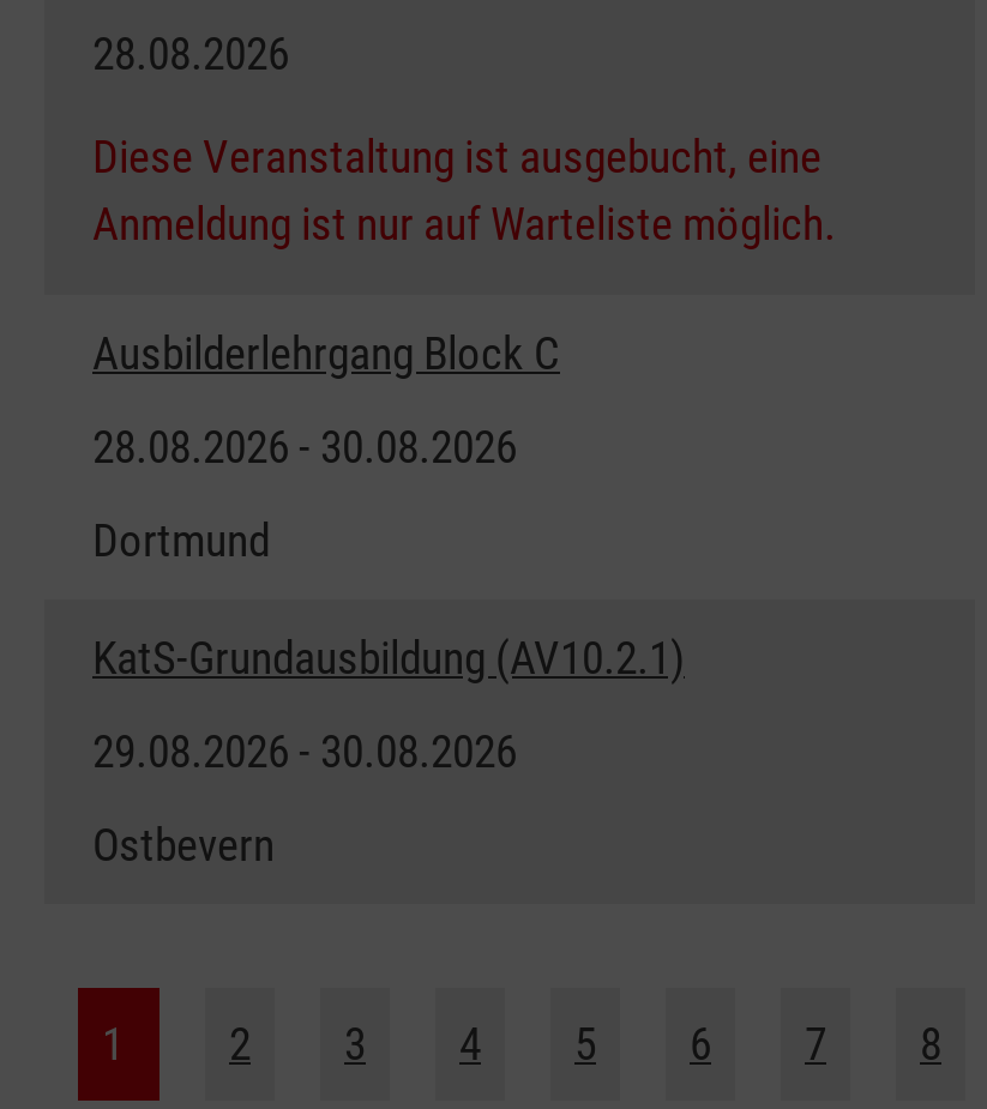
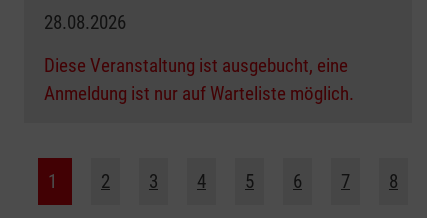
[92,325,685,872] Ausbilderlehrgang Block C | 28.08.2026 - 30.08.2026 | Dortmund | KatS-Grundausbildung (AV10.2.1) | 29.08.2026 - 30.08.2026 | Ostbevern -> none

